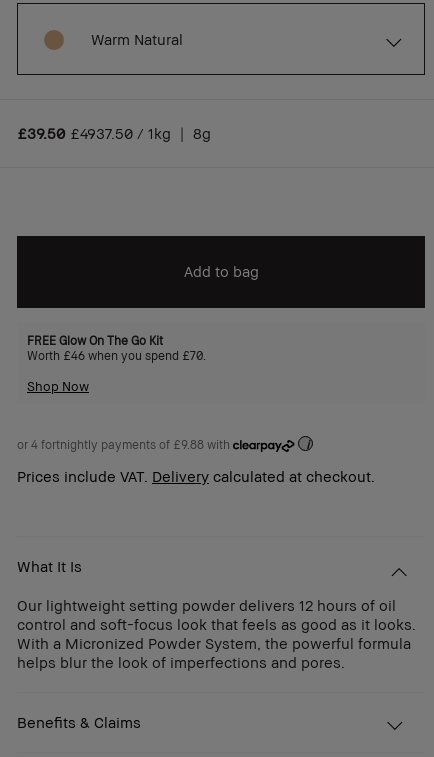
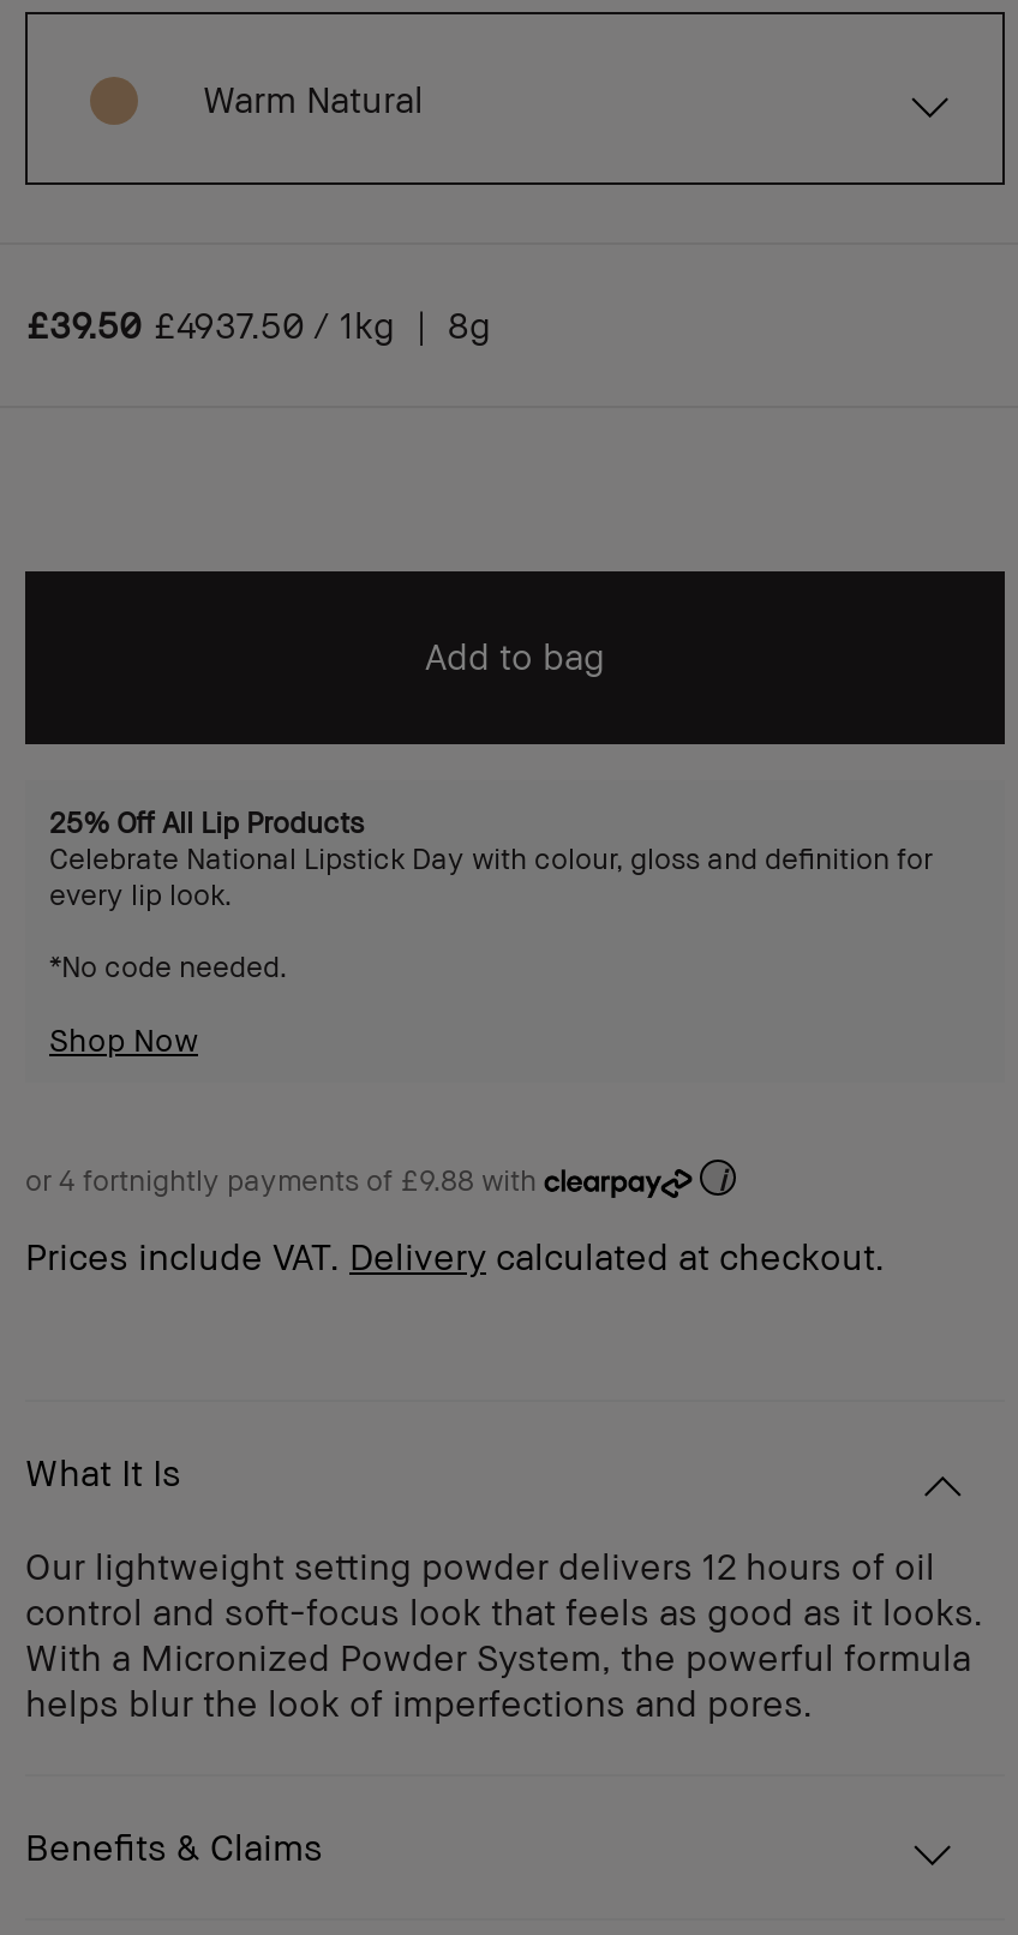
[27,333,206,363] FREE Glow On The Go Kit | Worth £46 when you spend £70. -> [49,804,933,984] 25% Off All Lip Products | Celebrate National Lipstick Day with colour, gloss and definition for | every lip look. | *No code needed.

